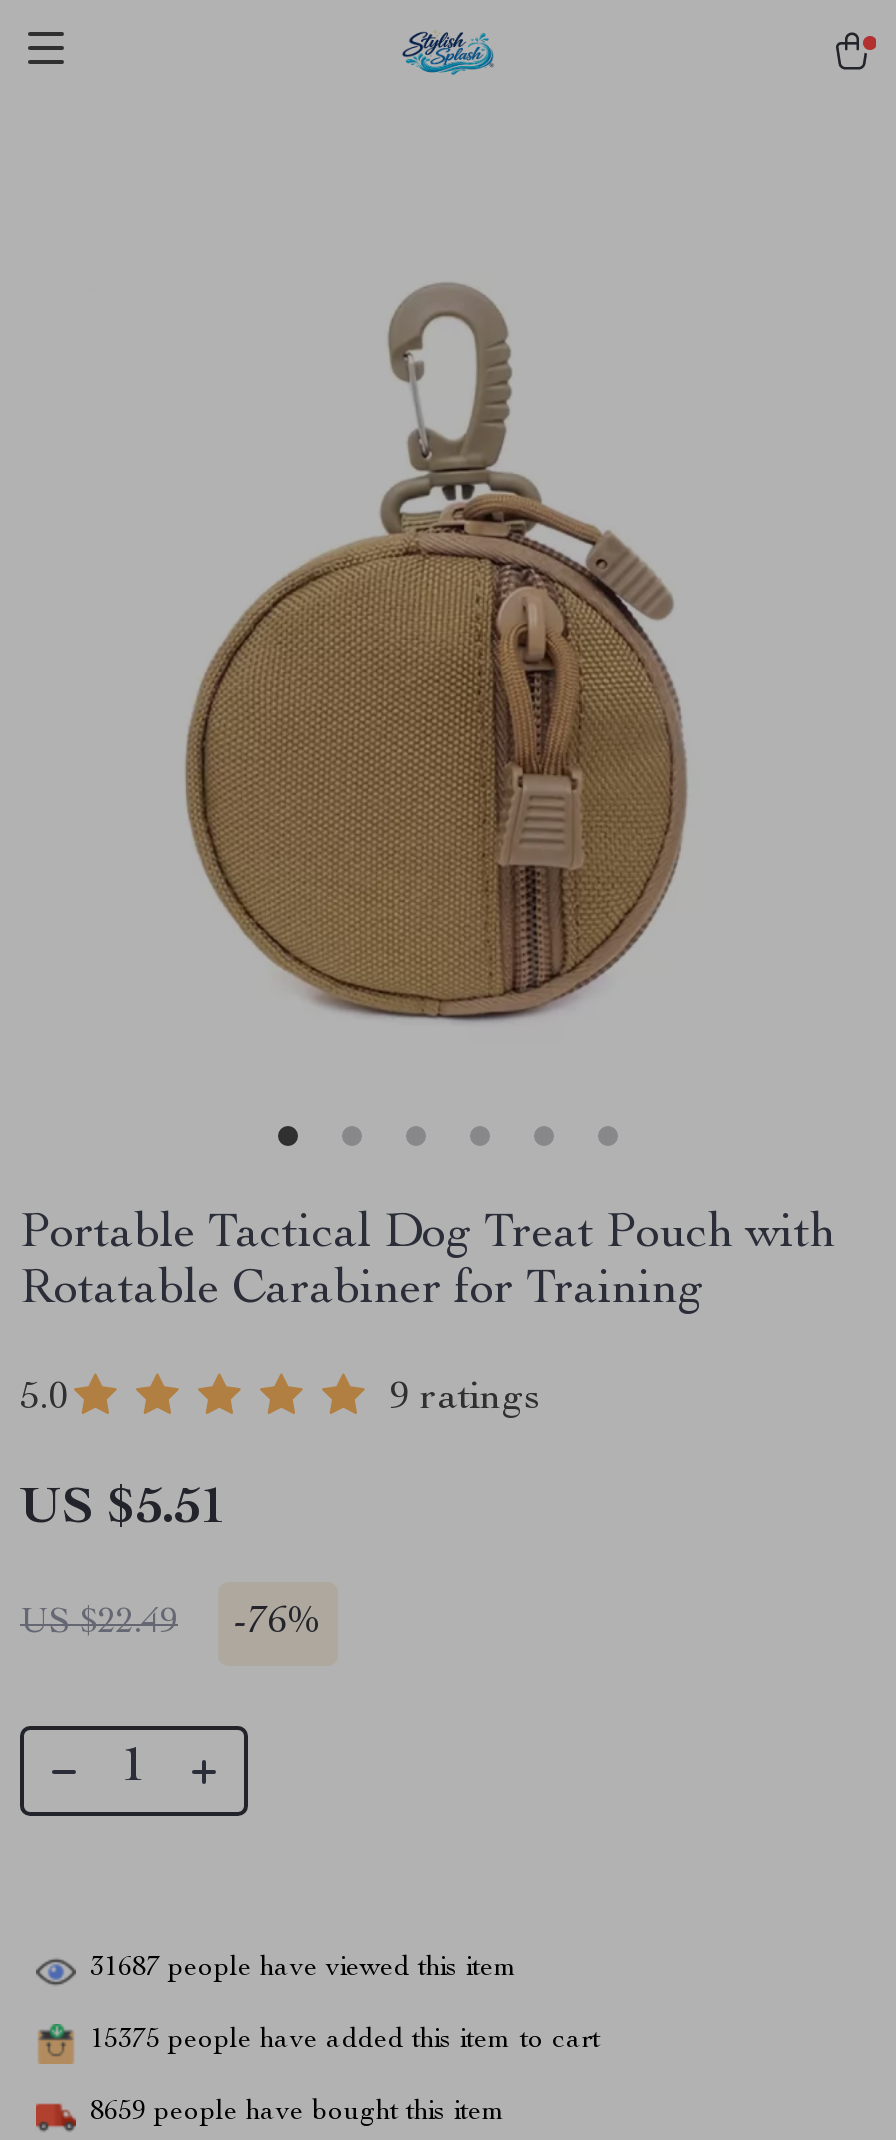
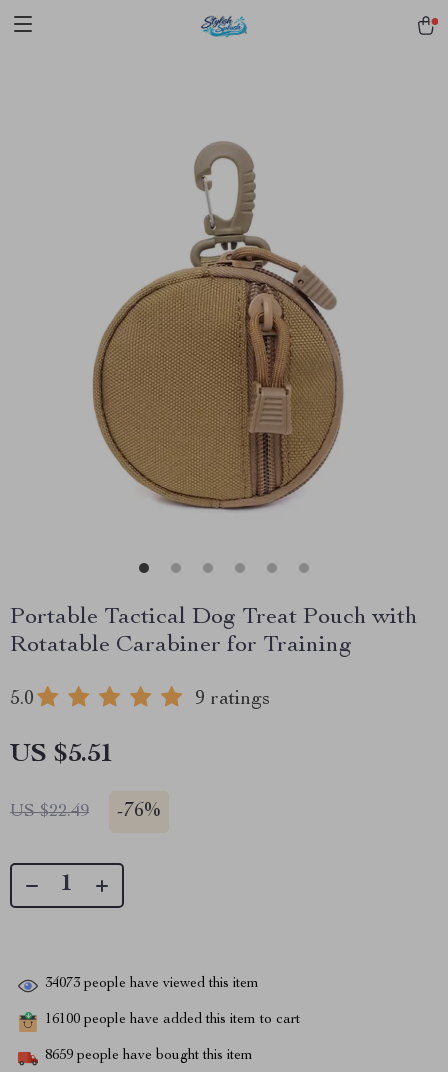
[90,1955,518,1983] 31687 people have viewed this item -> [45,977,259,991] 34073 people have viewed this item
[90,2027,600,2055] 15375 people have added this item to cart -> [45,1013,300,1027] 16100 people have added this item to cart

